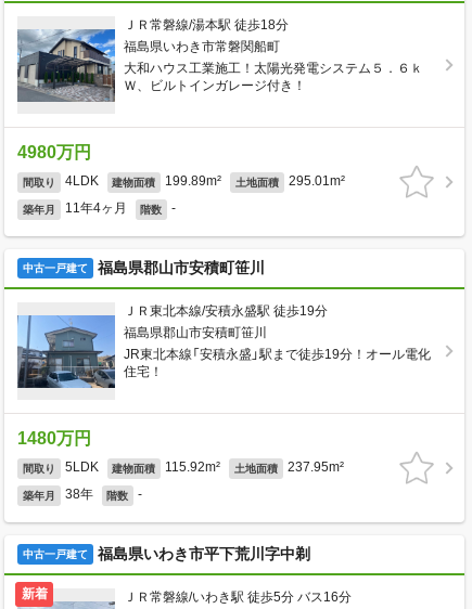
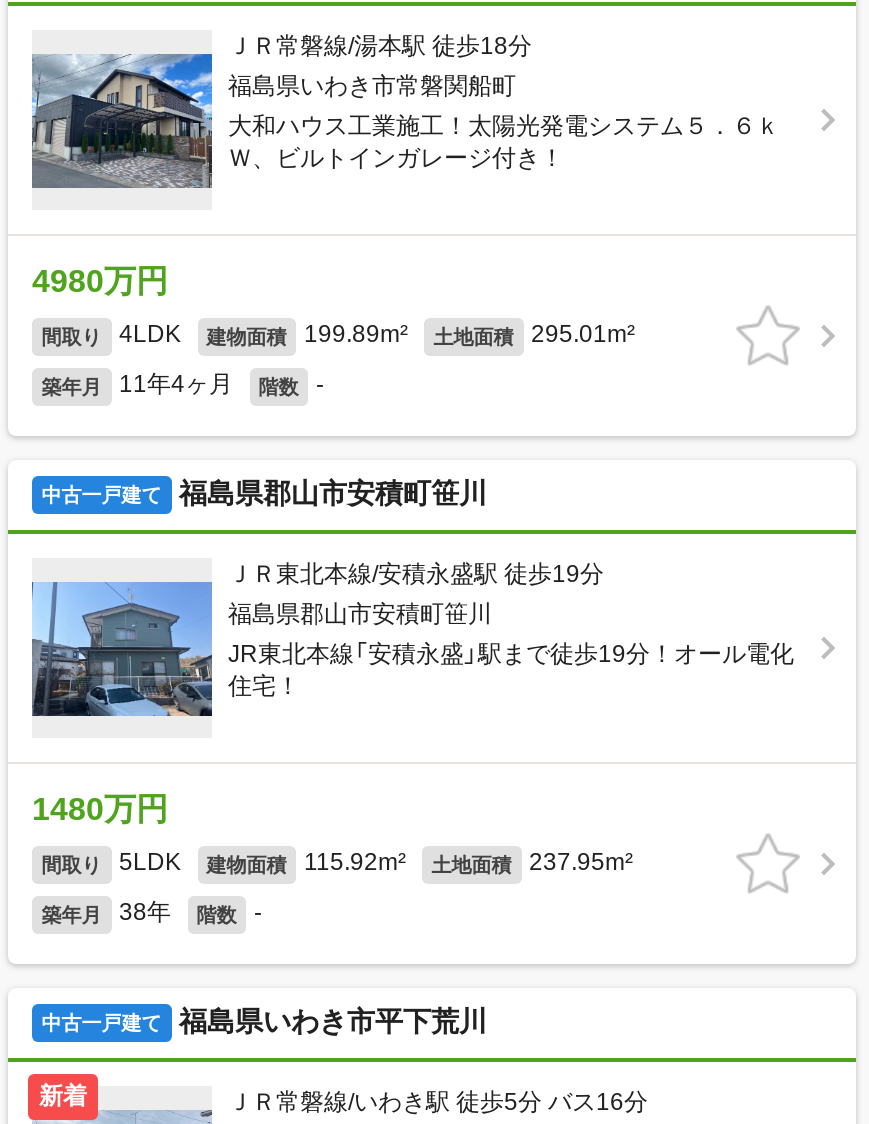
[97,545,310,562] 福島県いわき市平下荒川字中剃 -> [179,1006,487,1038] 福島県いわき市平下荒川

